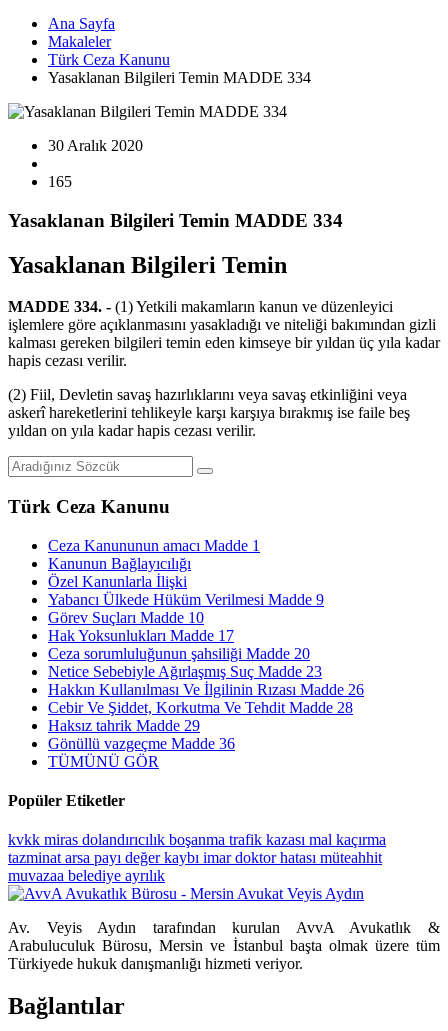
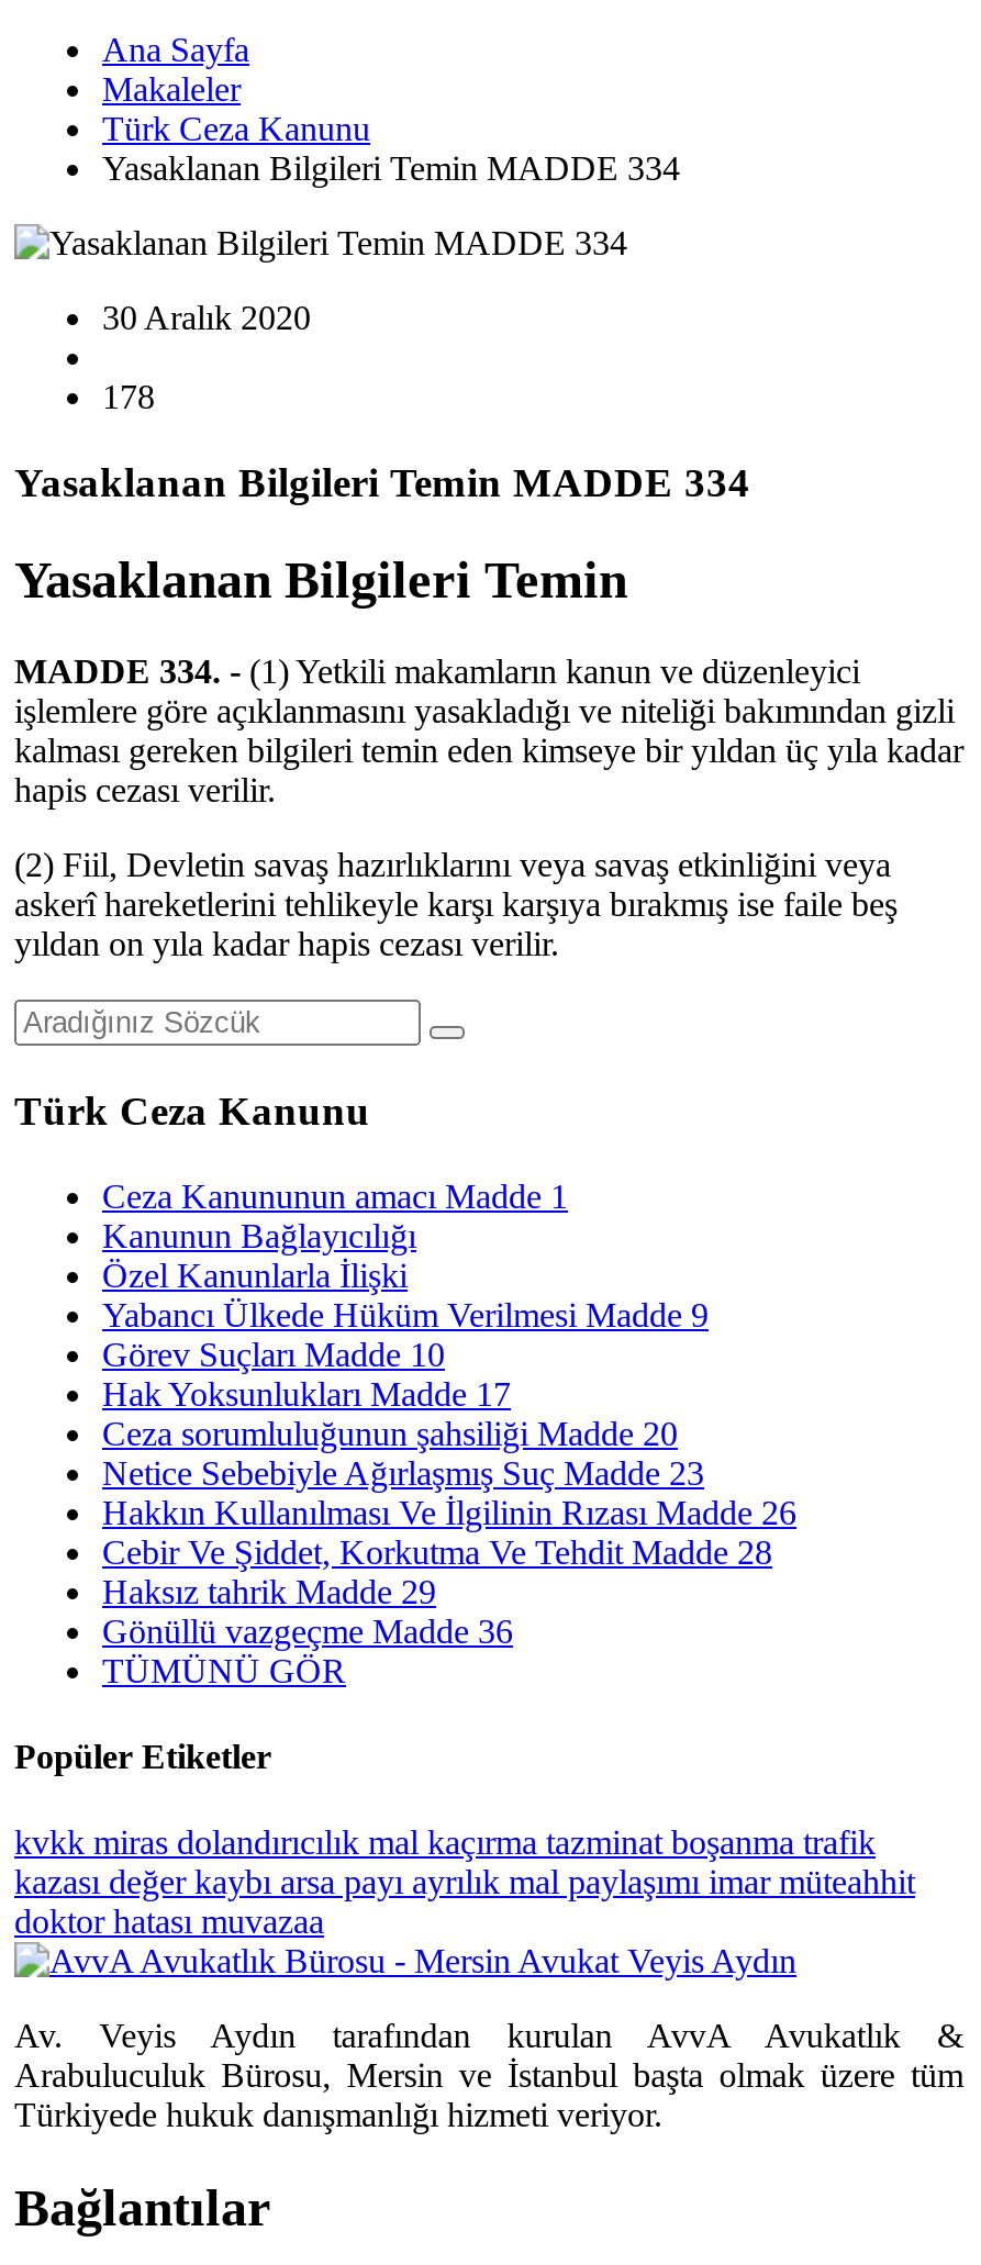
[48,173,72,190] 165 -> [102,378,155,415] 178
[8,831,386,884] kvkk miras dolandırıcılık boşanma trafik kazası mal kaçırma | tazminat arsa payı değer kaybı imar doktor hatası müteahhit | muvazaa belediye ayrılık -> [14,1824,915,1941] kvkk miras dolandırıcılık mal kaçırma tazminat boşanma trafik | kazası değer kaybı arsa payı ayrılık mal paylaşımı imar müteahhit | doktor hatası muvazaa

